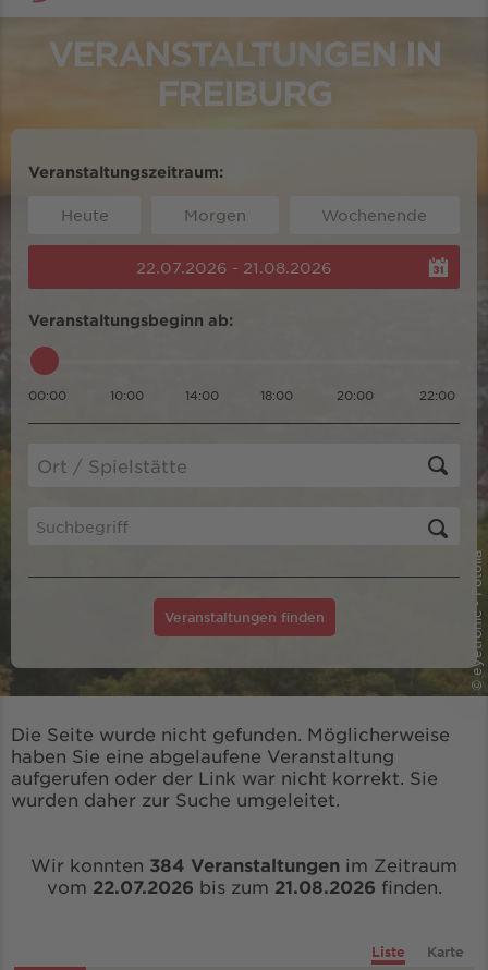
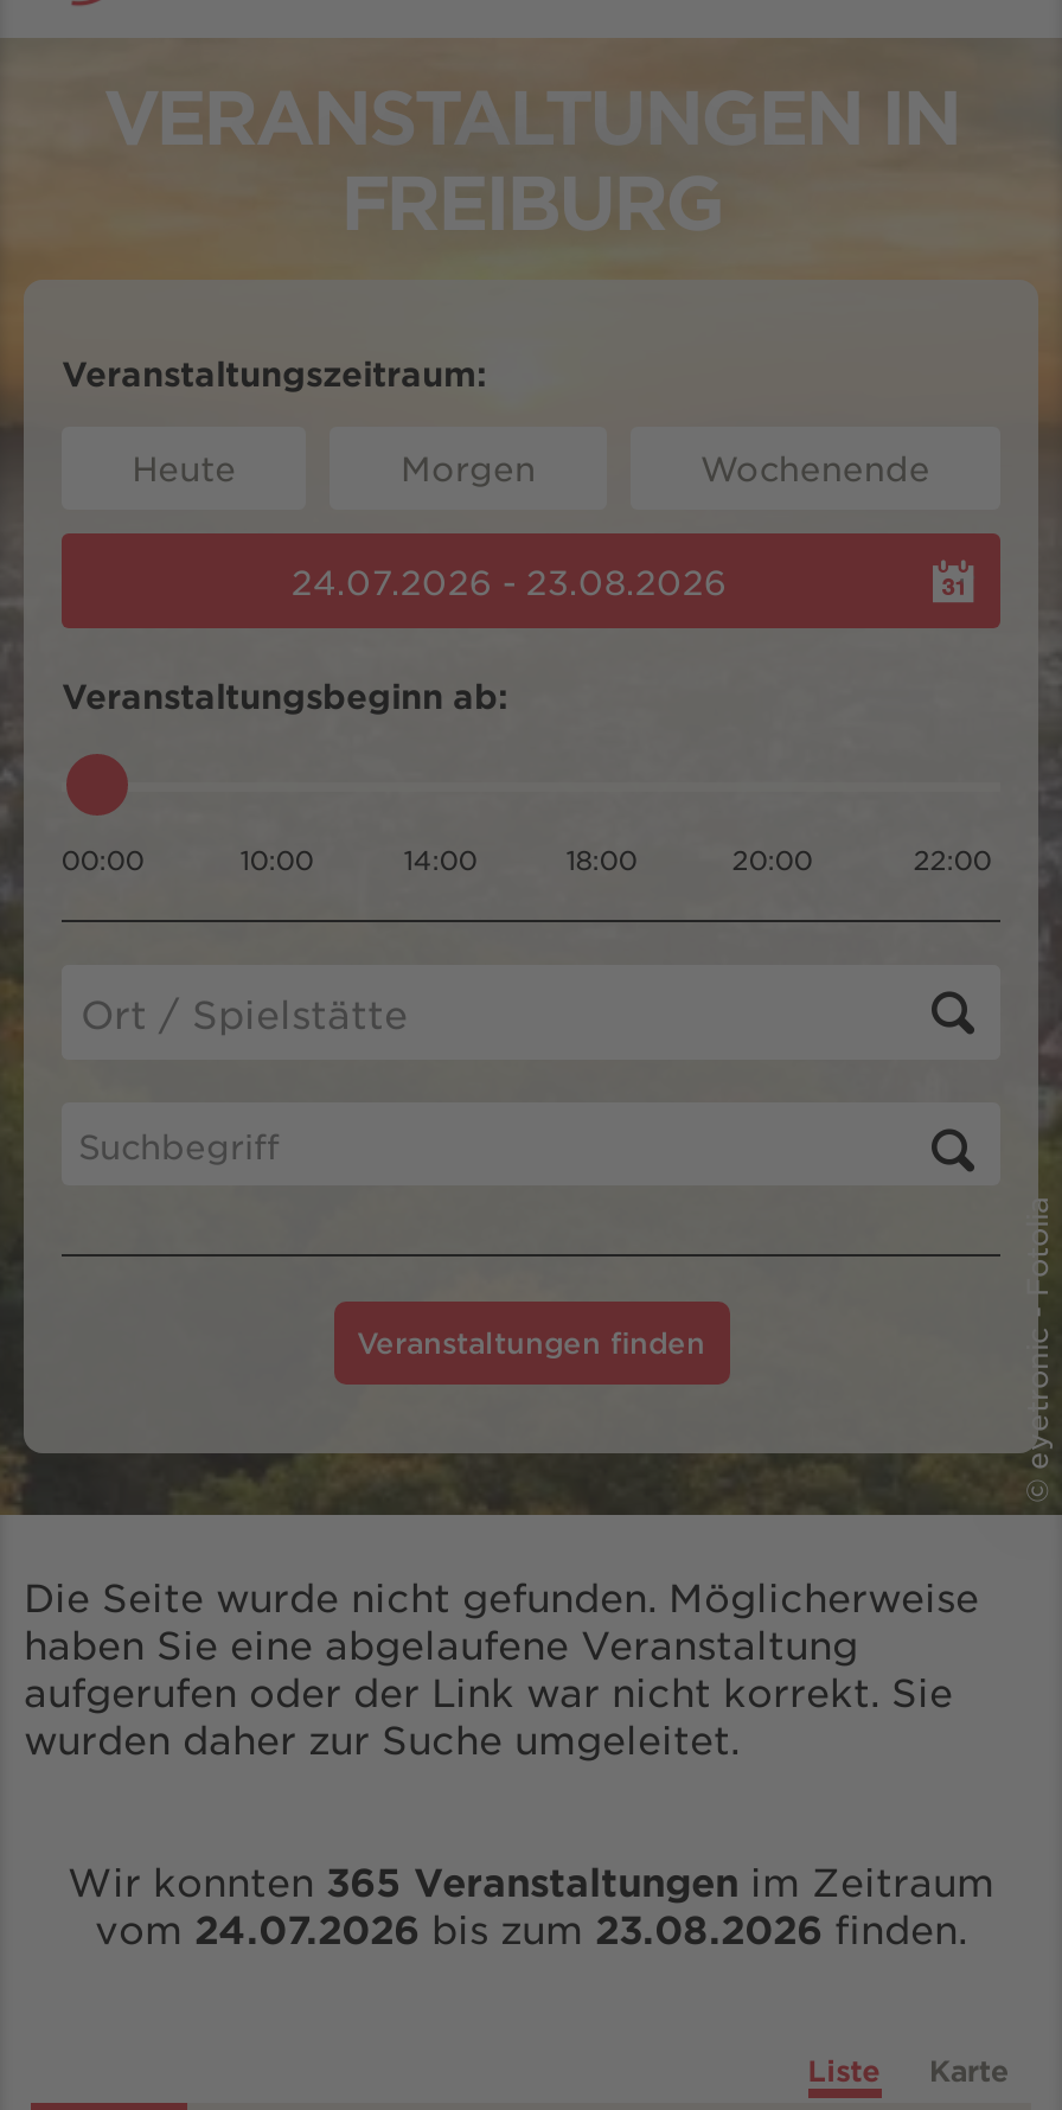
[136,257,332,277] 22.07.2026 - 21.08.2026 -> [291,560,728,602] 24.07.2026 - 23.08.2026
[30,853,457,875] Wir konnten 384 Veranstaltungen im Zeitraum -> [68,1855,994,1903] Wir konnten 365 Veranstaltungen im Zeitraum
[46,875,442,897] vom 22.07.2026 bis zum 21.08.2026 finden. -> [95,1903,967,1950] vom 24.07.2026 bis zum 23.08.2026 finden.

